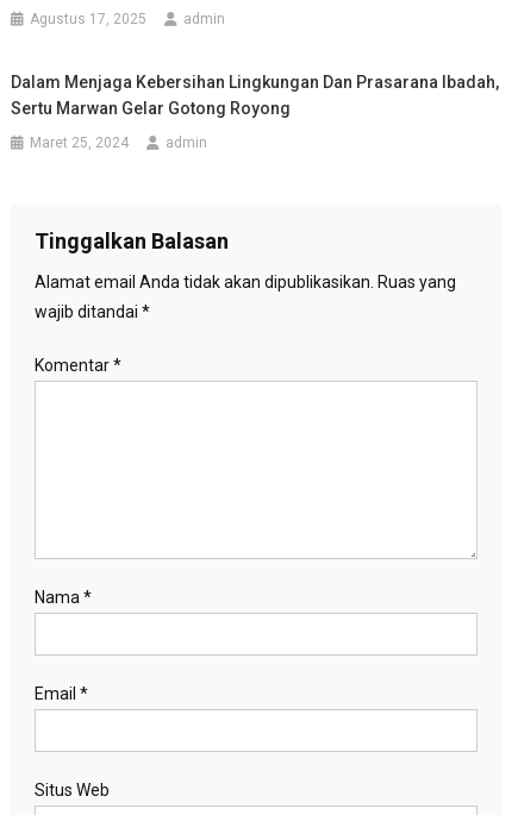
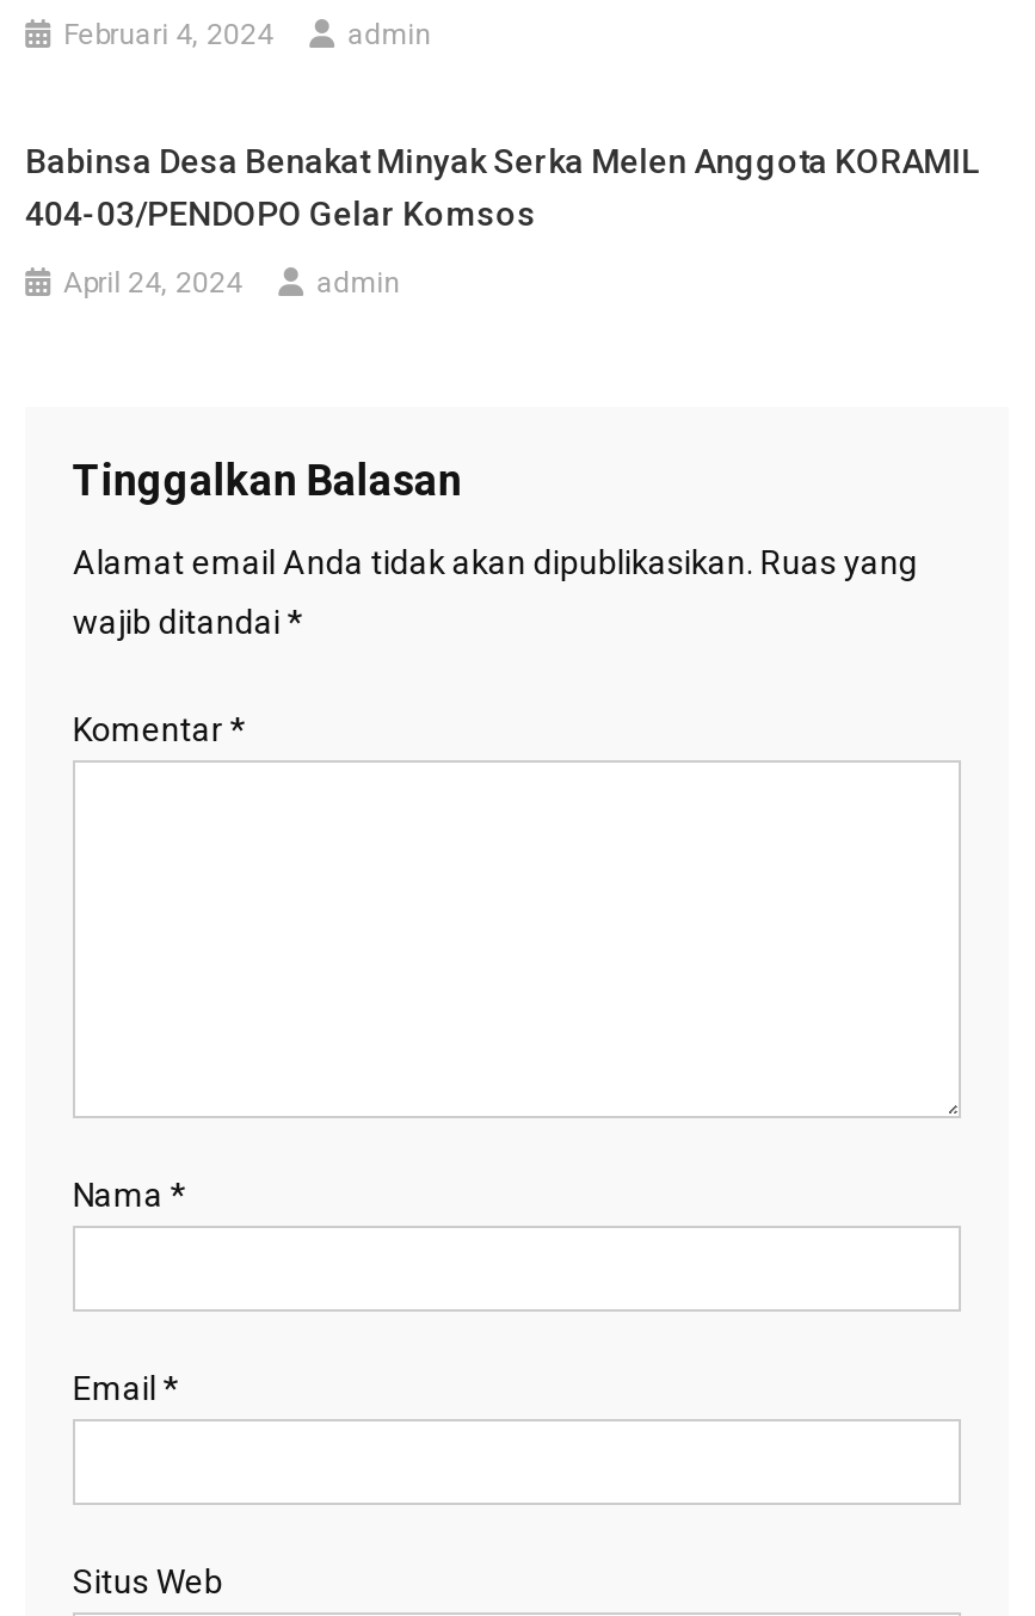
[30,11,147,27] Agustus 17, 2025 -> [64,18,274,51] Februari 4, 2024
[11,72,499,118] Dalam Menjaga Kebersihan Lingkungan Dan Prasarana Ibadah, | Sertu Marwan Gelar Gotong Royong -> [25,142,978,232] Babinsa Desa Benakat Minyak Serka Melen Anggota KORAMIL | 404-03/PENDOPO Gelar Komsos
[30,134,129,151] Maret 25, 2024 -> [64,266,243,299] April 24, 2024

